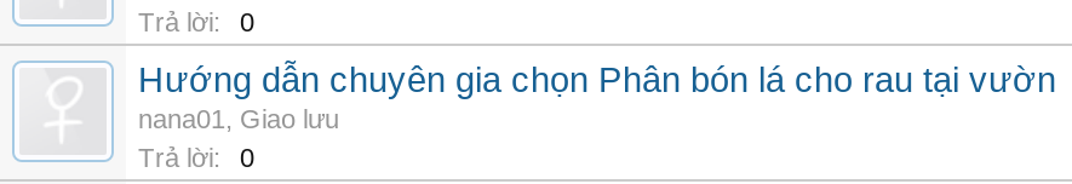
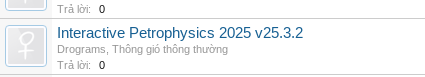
[138,61,1056,133] Hướng dẫn chuyên gia chọn Phân bón lá cho rau tại vườn | nana01, Giao lưu -> [57,25,303,55] Interactive Petrophysics 2025 v25.3.2 | Drograms, Thông gió thông thường

